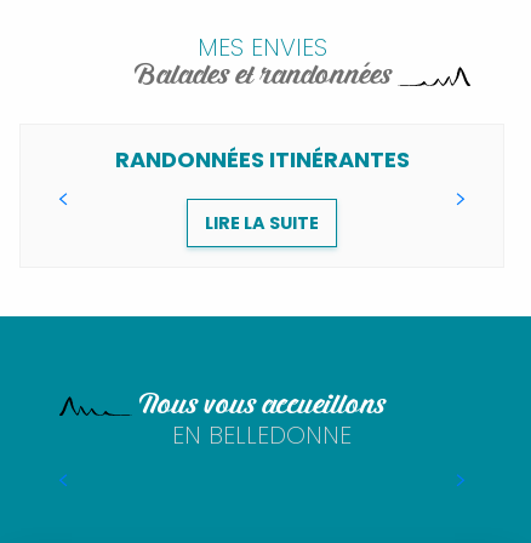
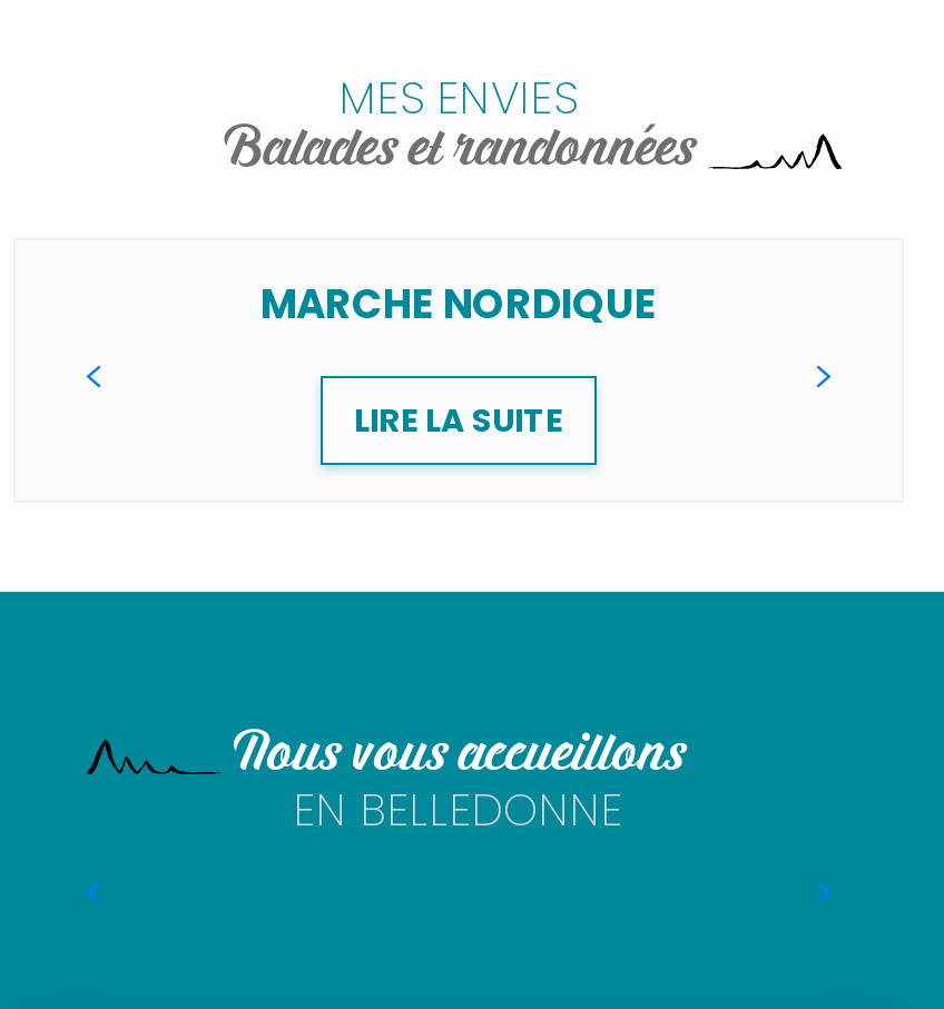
[115,144,409,174] RANDONNÉES ITINÉRANTES -> [260,276,657,331] MARCHE NORDIQUE

